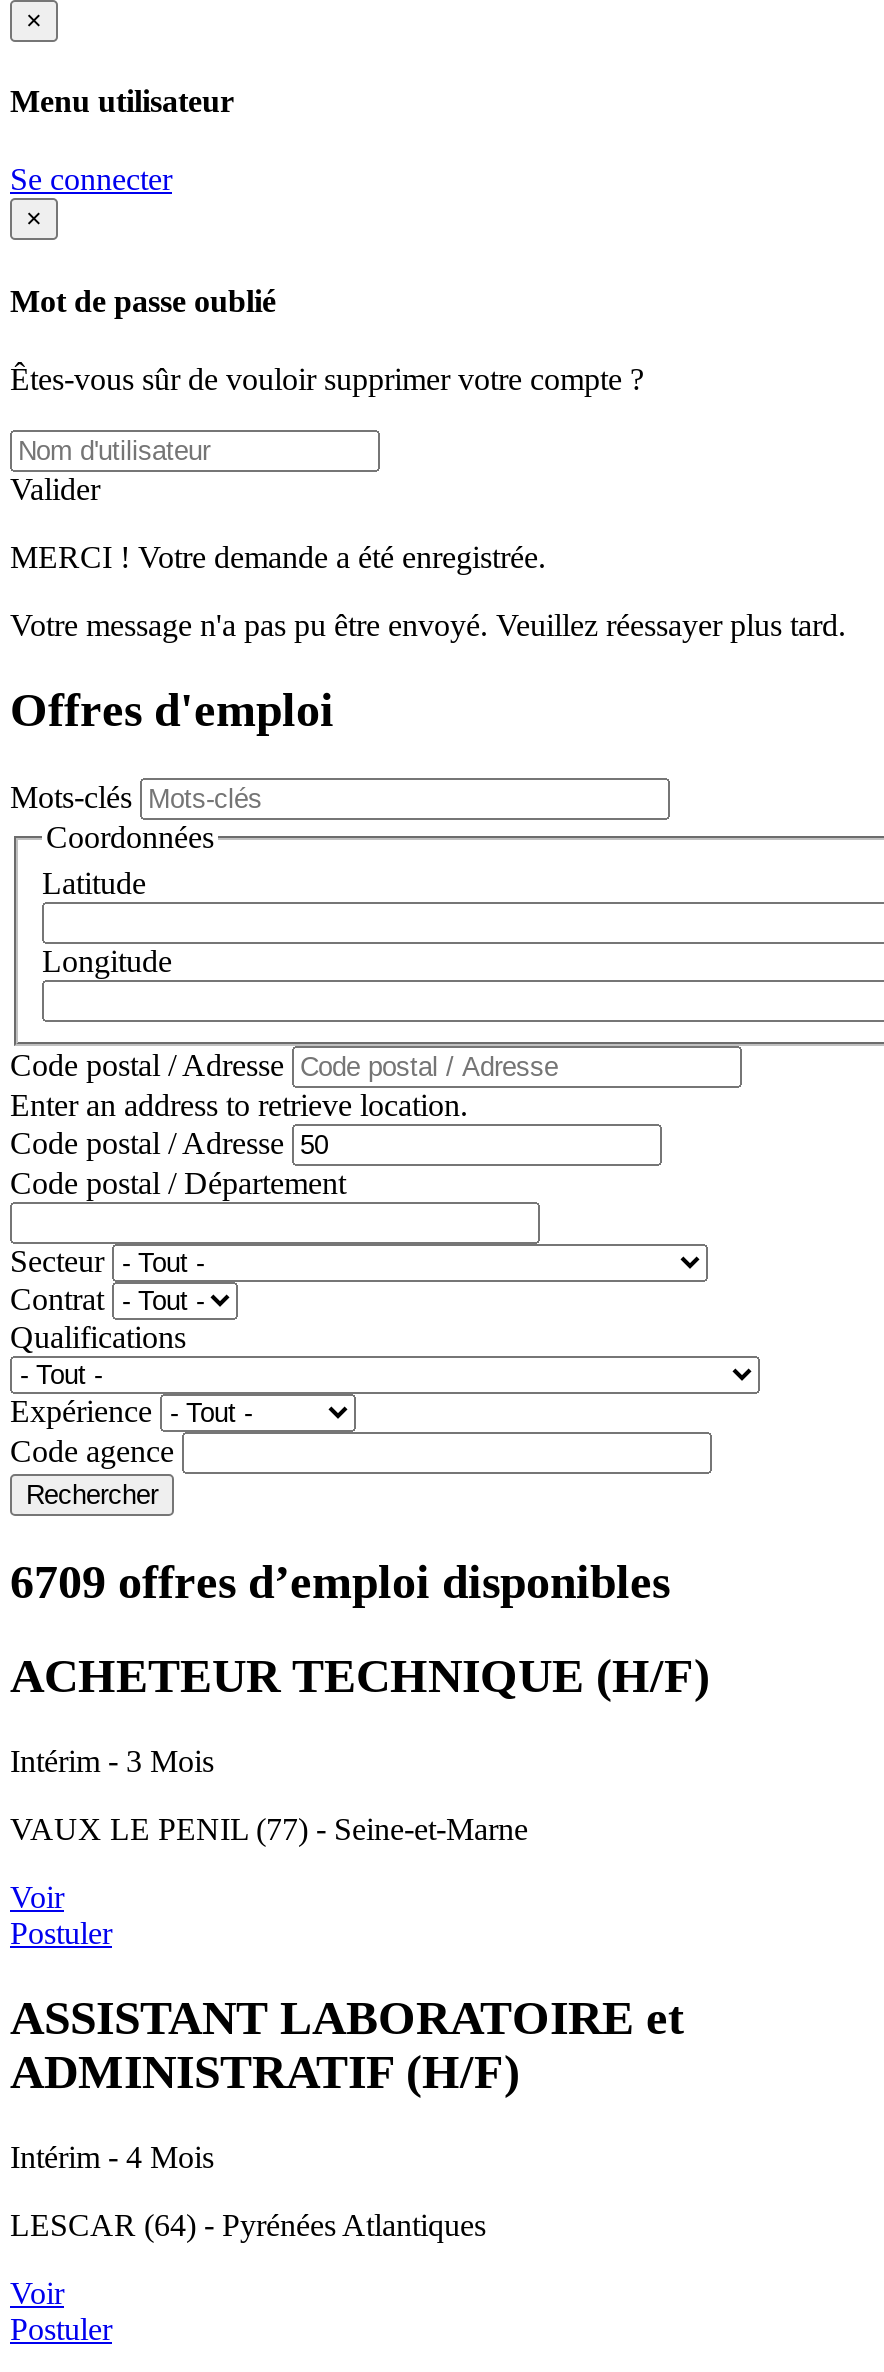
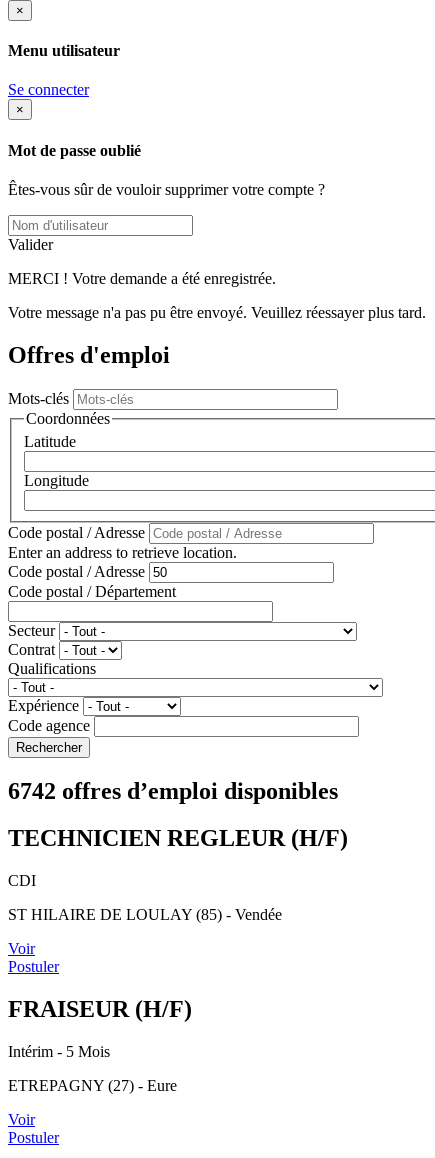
[10,1556,670,1608] 6709 offres d’emploi disponibles -> [8,778,338,804] 6742 offres d’emploi disponibles
[10,1650,710,1702] ACHETEUR TECHNIQUE (H/F) -> [8,825,348,851] TECHNICIEN REGLEUR (H/F)
[10,1744,214,1778] Intérim - 3 Mois -> [8,872,36,889] CDI
[10,1812,528,1846] VAUX LE PENIL (77) - Seine-et-Marne -> [8,906,282,923] ST HILAIRE DE LOULAY (85) - Vendée
[10,1992,684,2098] ASSISTANT LABORATOIRE et | ADMINISTRATIF (H/F) -> [8,996,192,1022] FRAISEUR (H/F)
[10,2140,214,2174] Intérim - 4 Mois -> [8,1043,110,1060] Intérim - 5 Mois
[10,2208,486,2242] LESCAR (64) - Pyrénées Atlantiques -> [8,1077,177,1094] ETREPAGNY (27) - Eure

